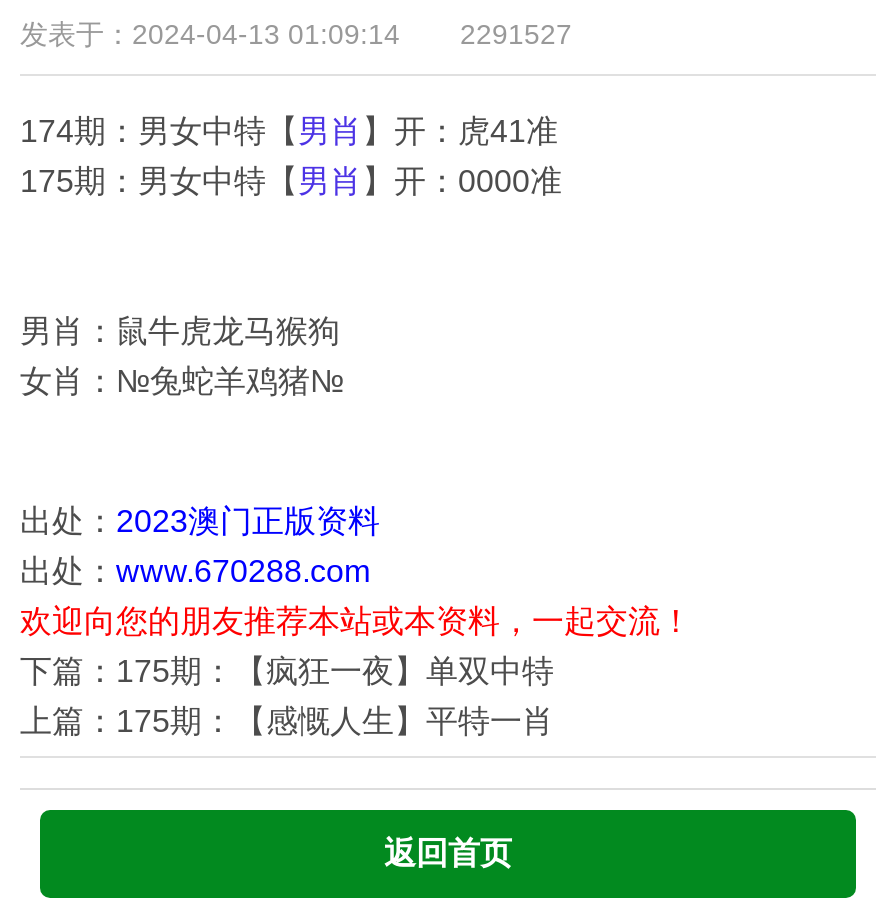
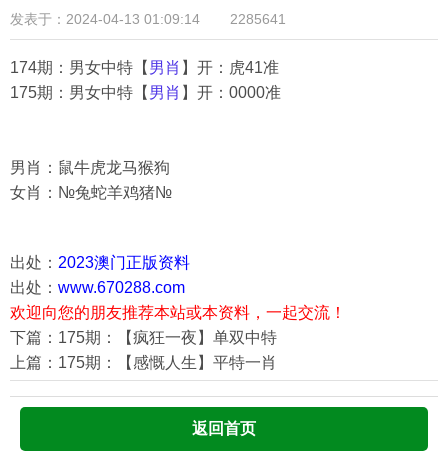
[20,18,572,50] 发表于：2024-04-13 01:09:14 2291527 -> [10,11,286,27] 发表于：2024-04-13 01:09:14 2285641

